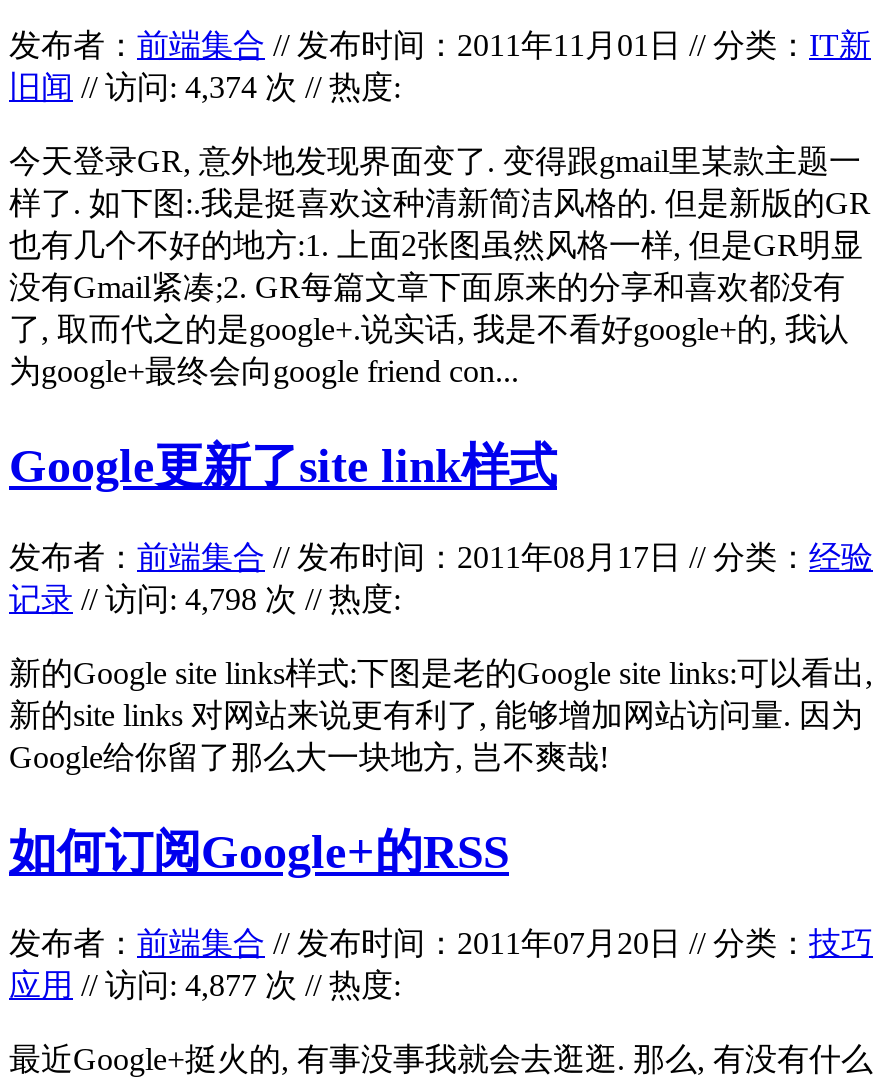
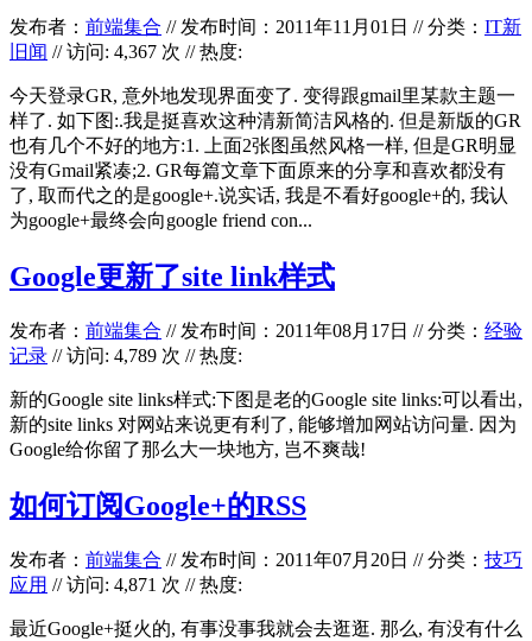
[9,70,401,104] 旧闻// 访问: 4,374 次 // 热度: -> [9,42,242,62] 旧闻// 访问: 4,367 次 // 热度:
[9,582,401,616] 记录// 访问: 4,798 次 // 热度: -> [9,345,242,365] 记录// 访问: 4,789 次 // 热度:
[9,967,401,1001] 应用// 访问: 4,877 次 // 热度: -> [9,574,242,594] 应用// 访问: 4,871 次 // 热度:

